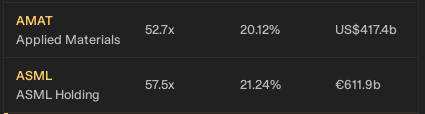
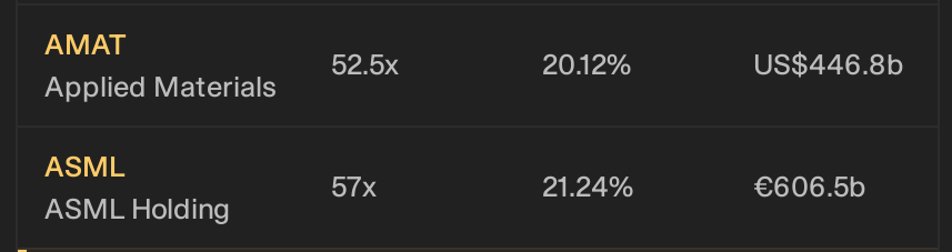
[145,22,174,37] 52.7x -> [331,48,398,81] 52.5x
[335,22,397,37] US$417.4b -> [753,48,904,81] US$446.8b
[145,77,174,92] 57.5x -> [331,170,375,203] 57x
[335,77,381,92] €611.9b -> [753,170,866,203] €606.5b

